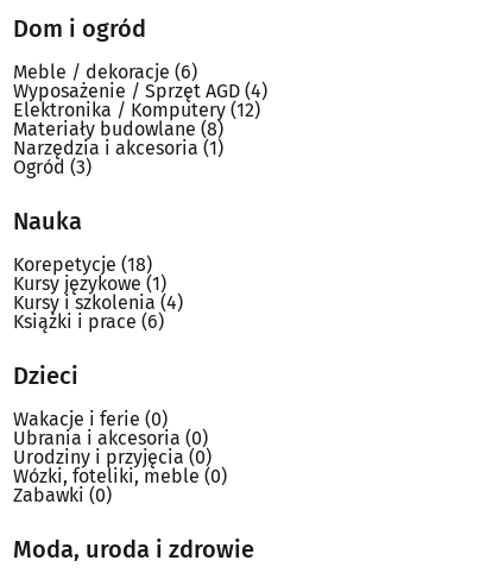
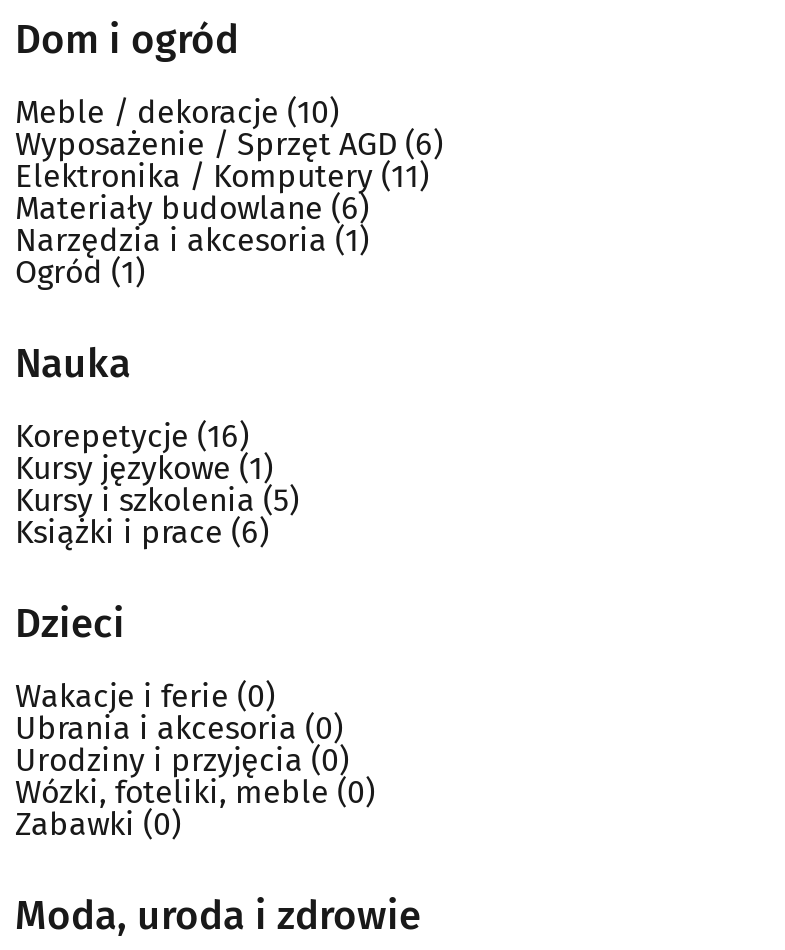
[13,61,197,84] Meble / dekoracje (6) -> [15,92,339,130] Meble / dekoracje (10)
[13,80,267,103] Wyposażenie / Sprzęt AGD (4) -> [15,124,443,162] Wyposażenie / Sprzęt AGD (6)
[13,99,260,122] Elektronika / Komputery (12) -> [15,156,429,194] Elektronika / Komputery (11)
[13,118,223,141] Materiały budowlane(8) -> [15,188,369,226] Materiały budowlane(6)
[13,156,91,179] Ogród(3) -> [15,252,145,290] Ogród(1)
[13,254,152,276] Korepetycje (18) -> [15,416,249,454] Korepetycje (16)
[13,292,183,314] Kursy i szkolenia(4) -> [15,480,299,518] Kursy i szkolenia(5)

